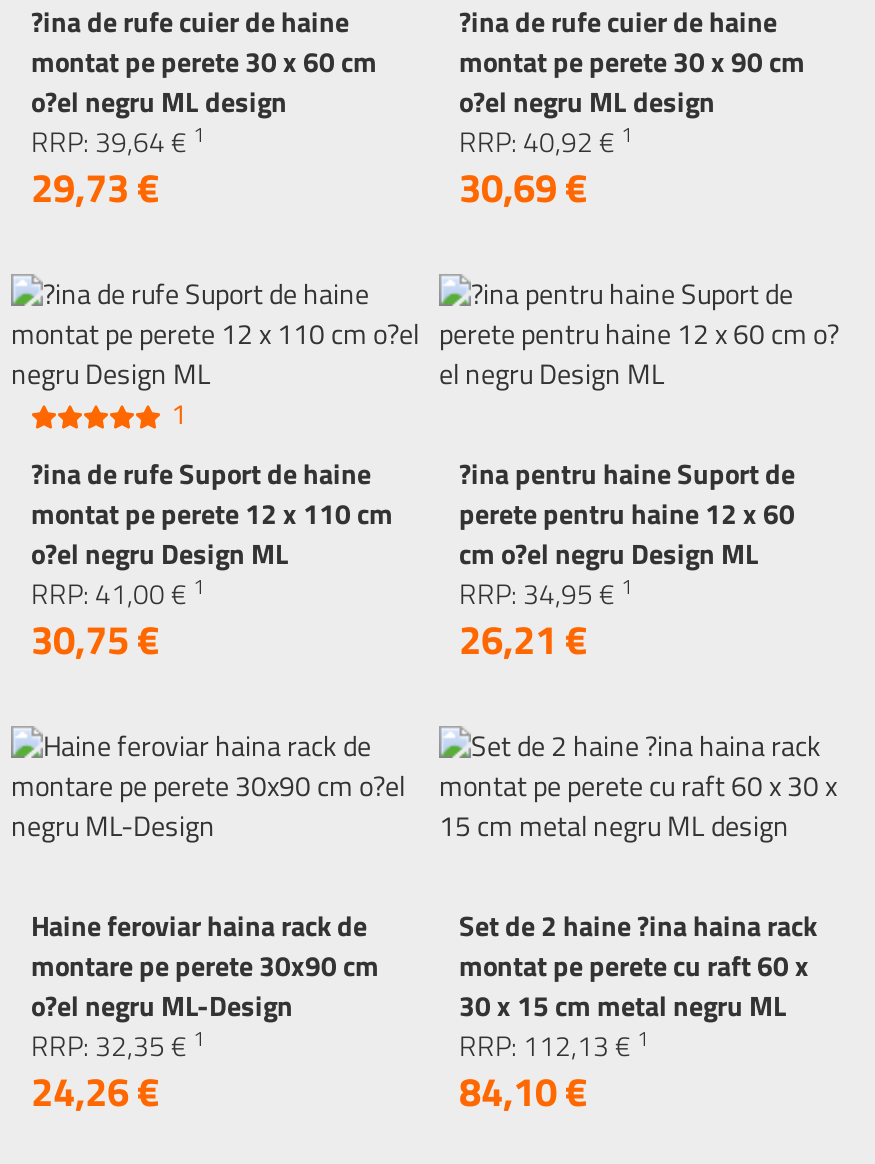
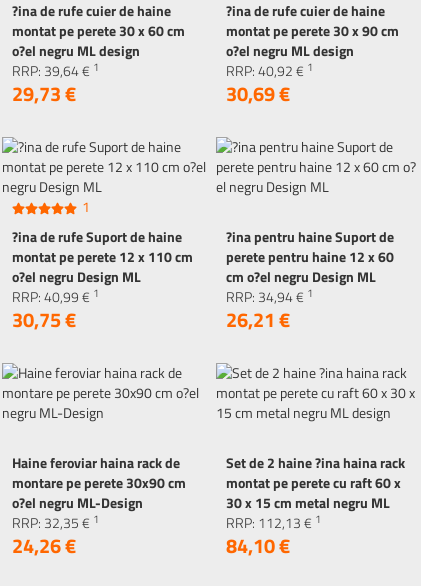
[31,570,205,614] RRP: 41,00 € 1 -> [12,285,99,307] RRP: 40,99 € 1
[459,570,633,614] RRP: 34,95 € 1 -> [226,285,313,307] RRP: 34,94 € 1

